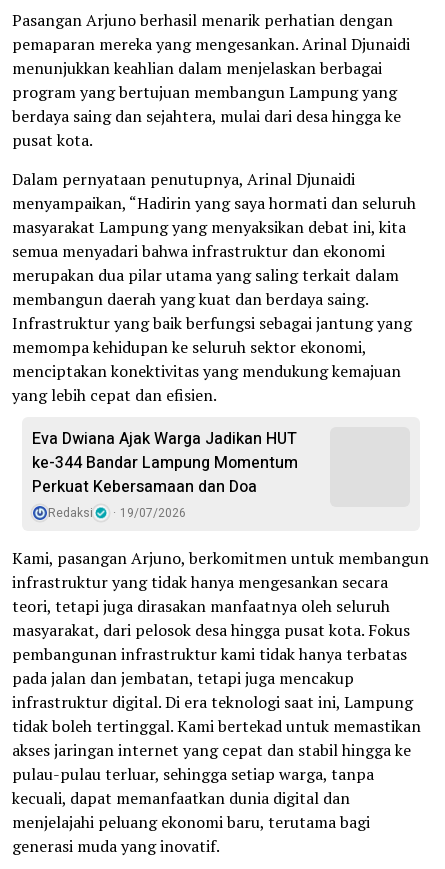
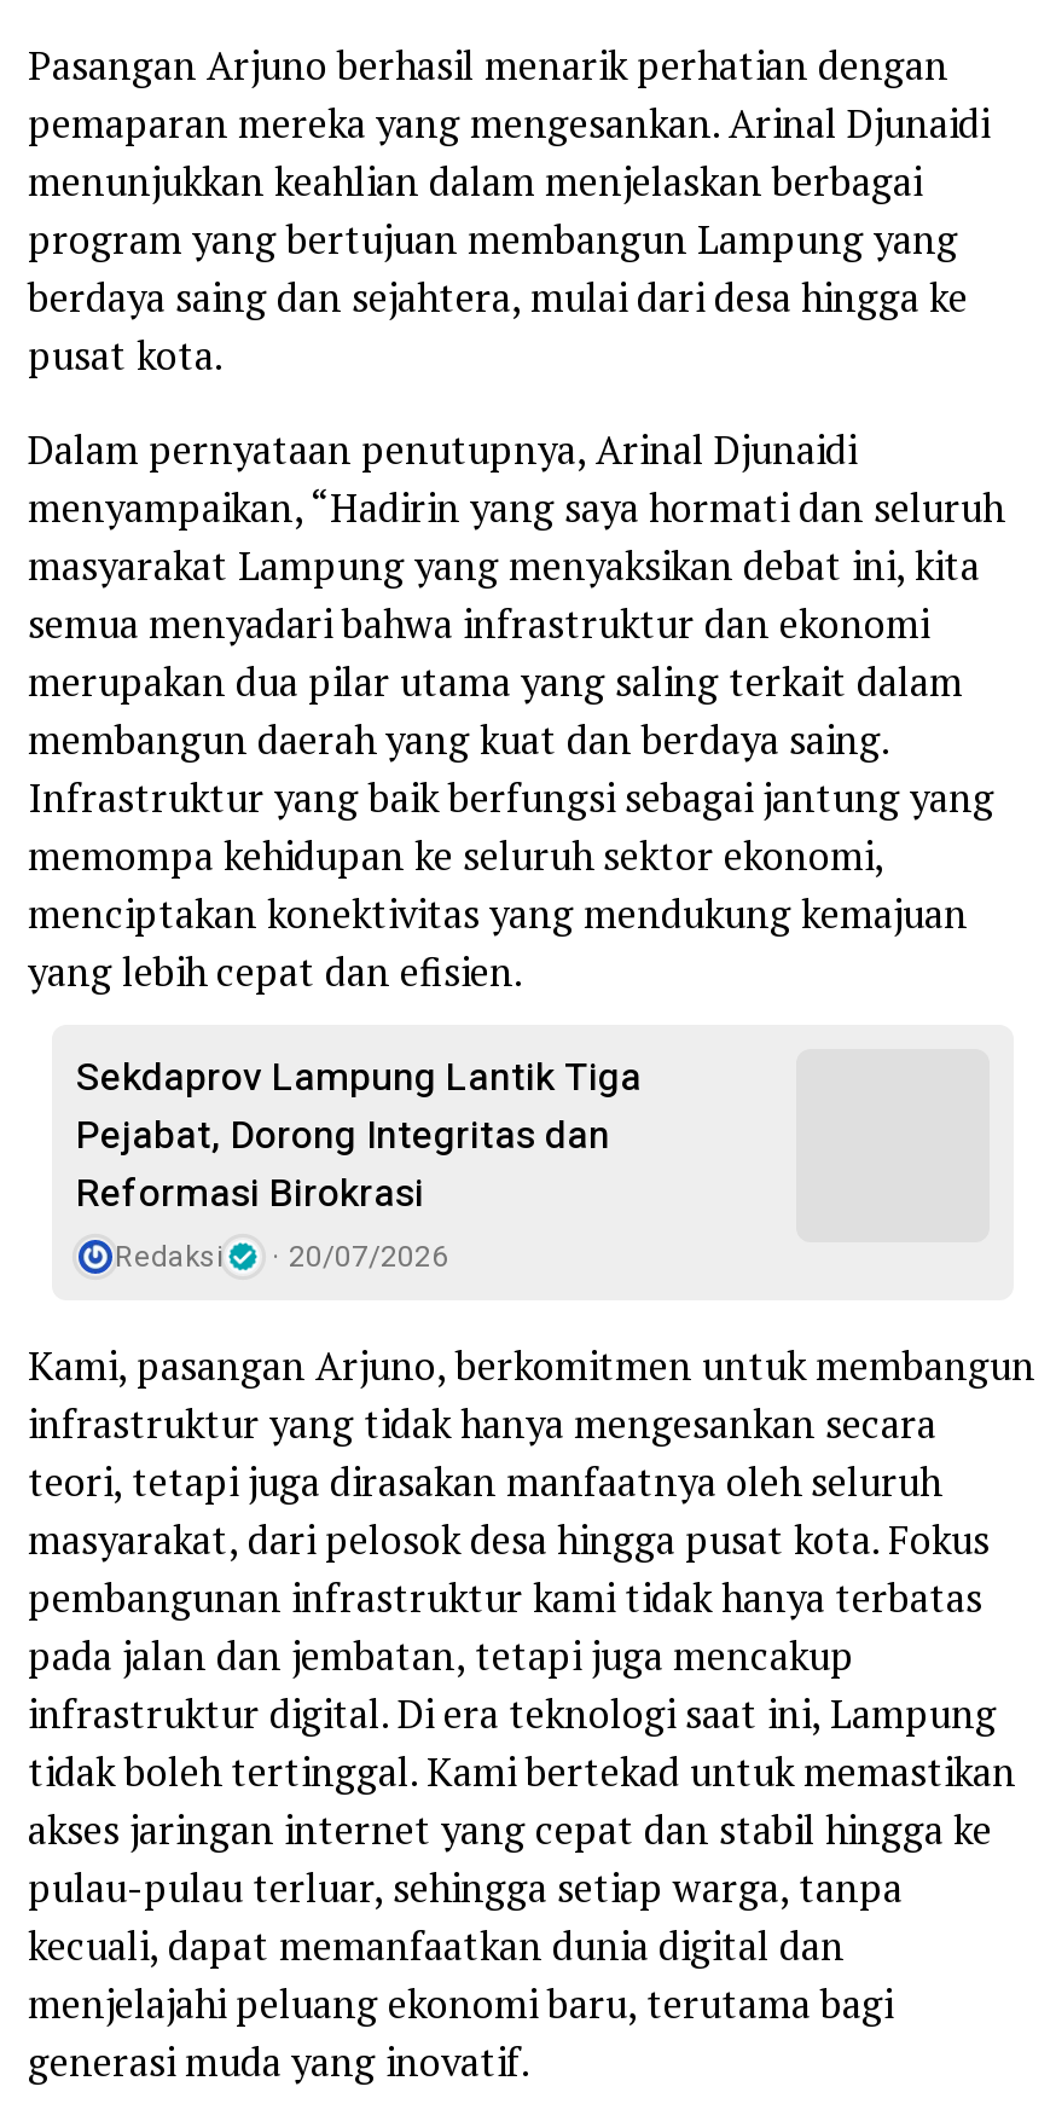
[32,427,298,499] Eva Dwiana Ajak Warga Jadikan HUT | ke-344 Bandar Lampung Momentum | Perkuat Kebersamaan dan Doa -> [76,1049,642,1223] Sekdaprov Lampung Lantik Tiga | Pejabat, Dorong Integritas dan | Reformasi Birokrasi
[48,504,186,522] Redaksi 19/07/2026 -> [115,1235,448,1279] Redaksi 20/07/2026

